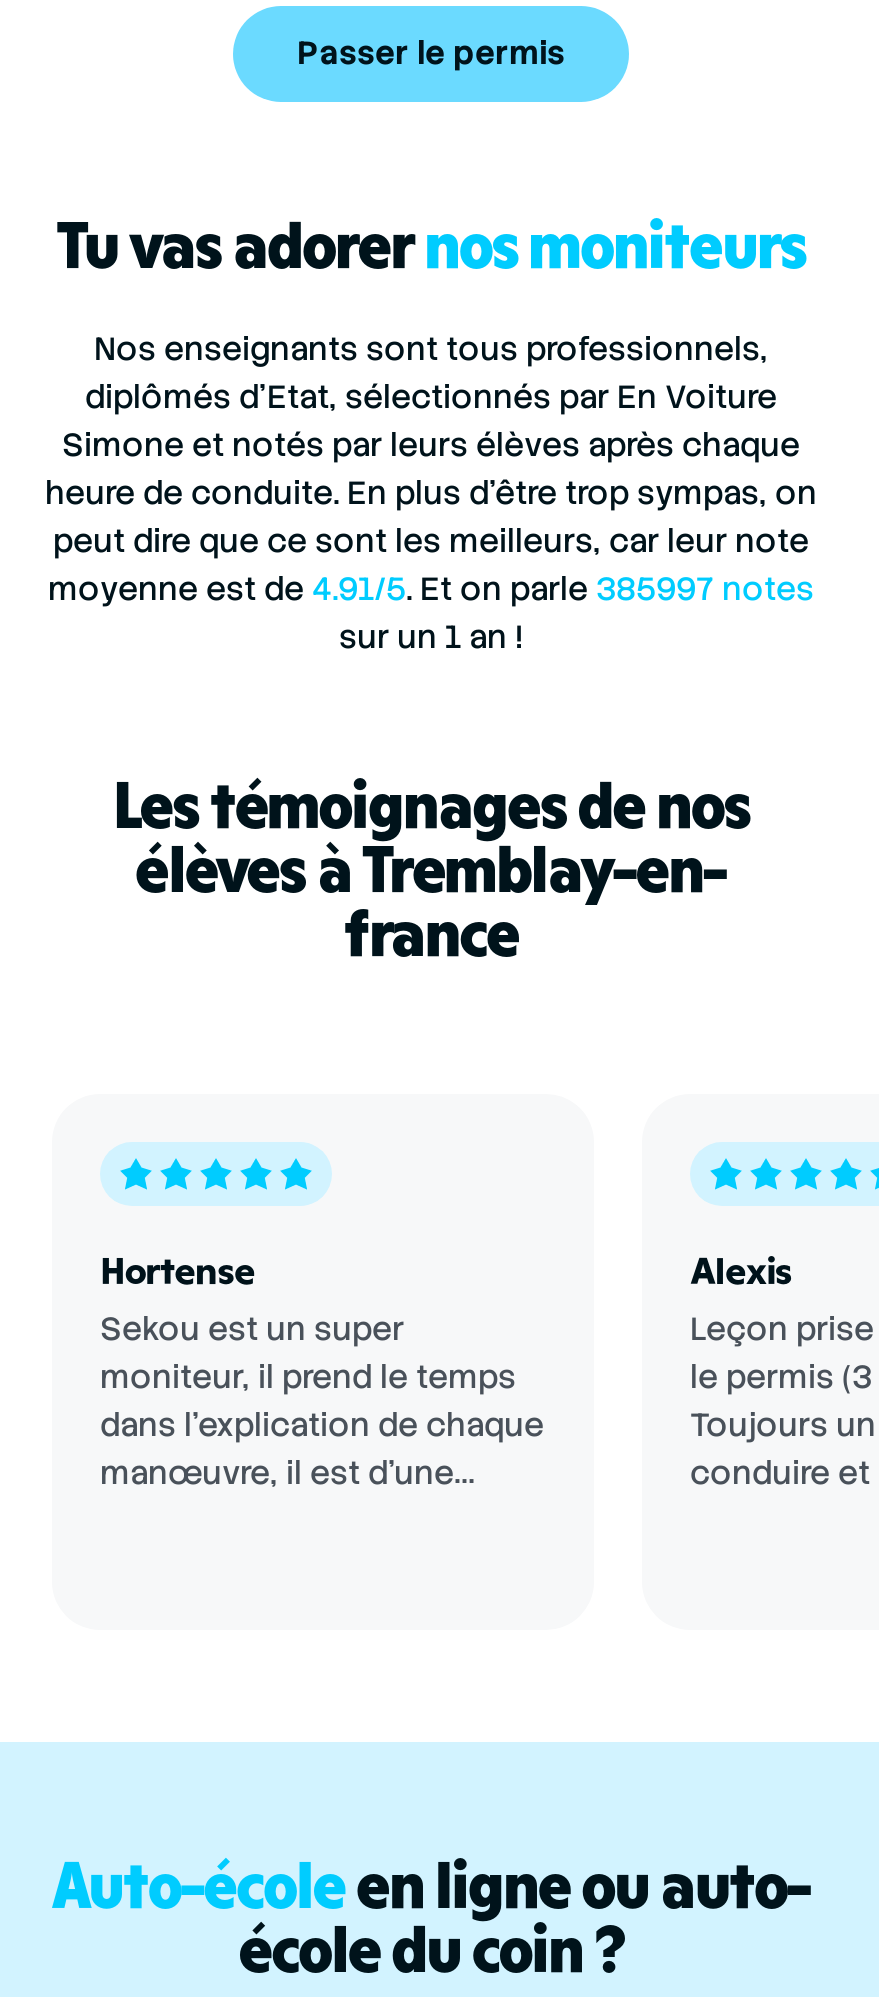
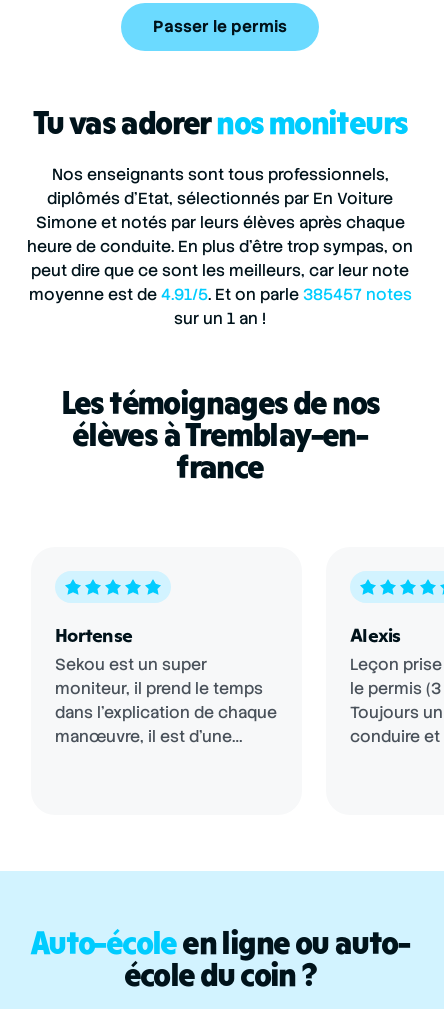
[48,567,814,609] moyenne est de 4.91/5. Et on parle 385997 notes -> [28,284,411,305] moyenne est de 4.91/5. Et on parle 385457 notes

